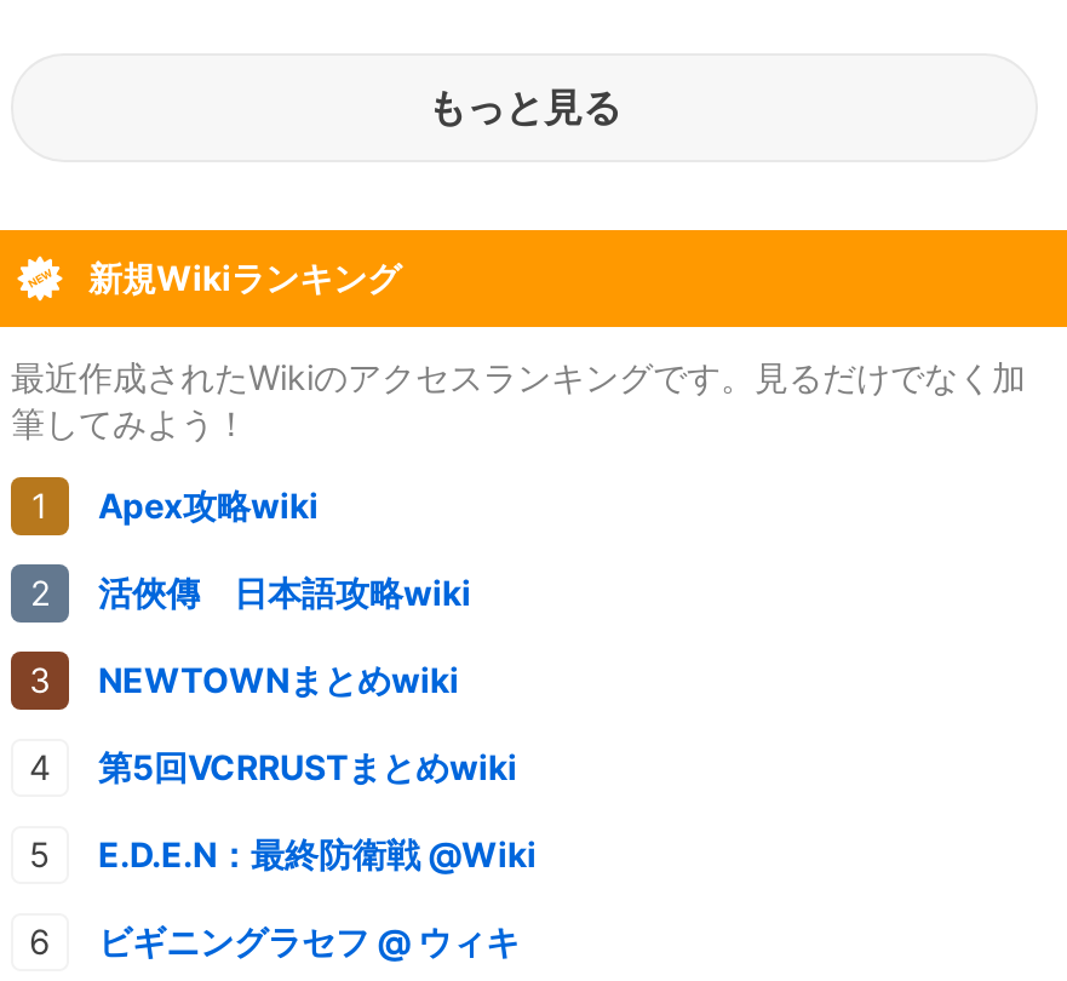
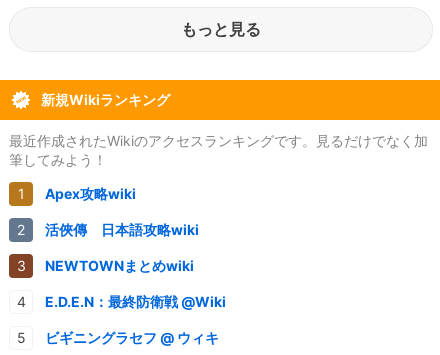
[98,747,517,788] 第5回VCRRUSTまとめwiki -> none

